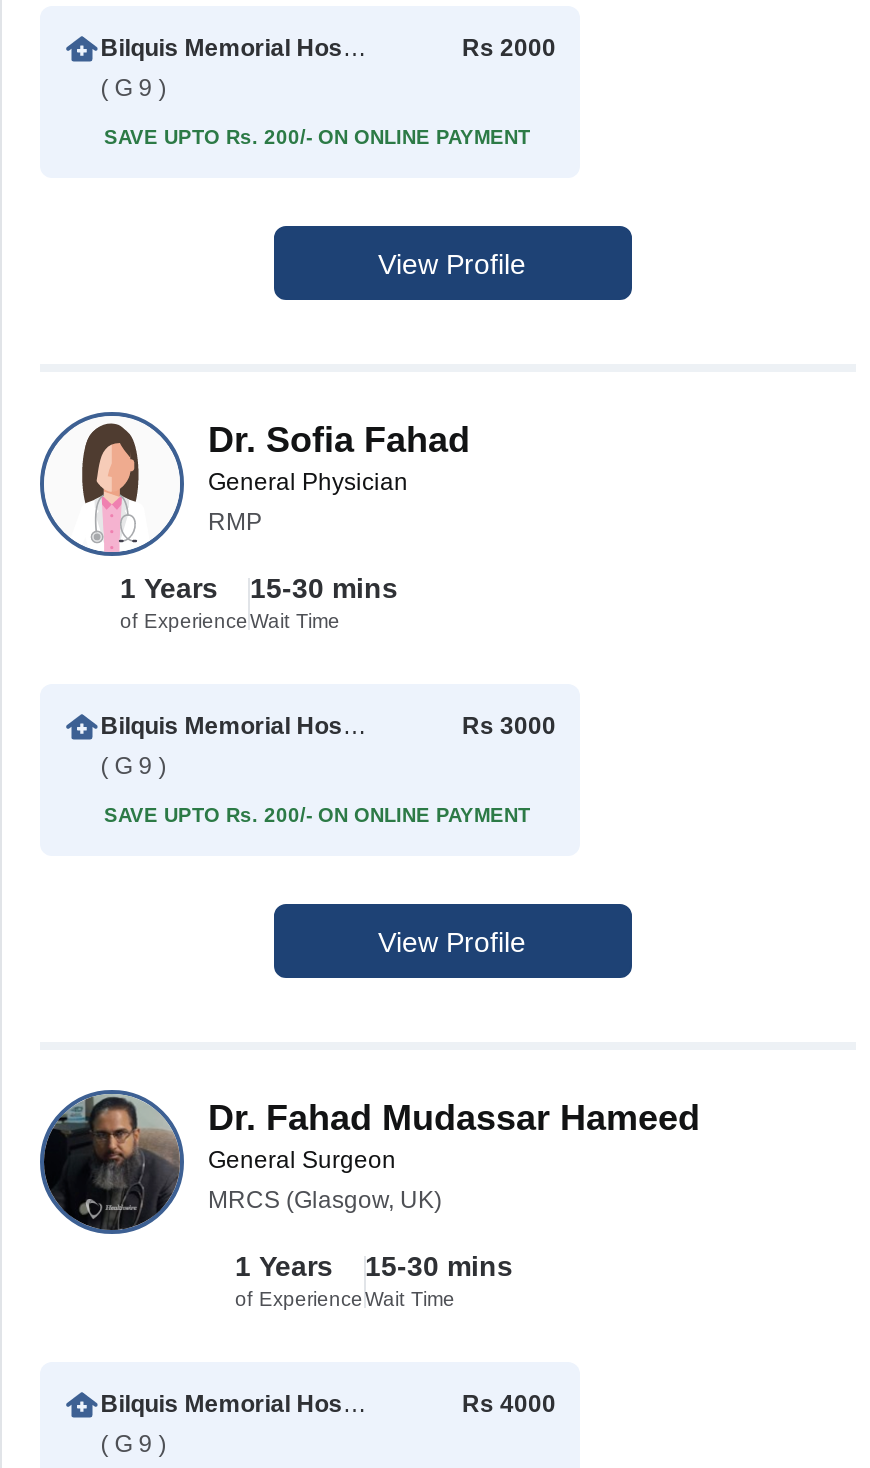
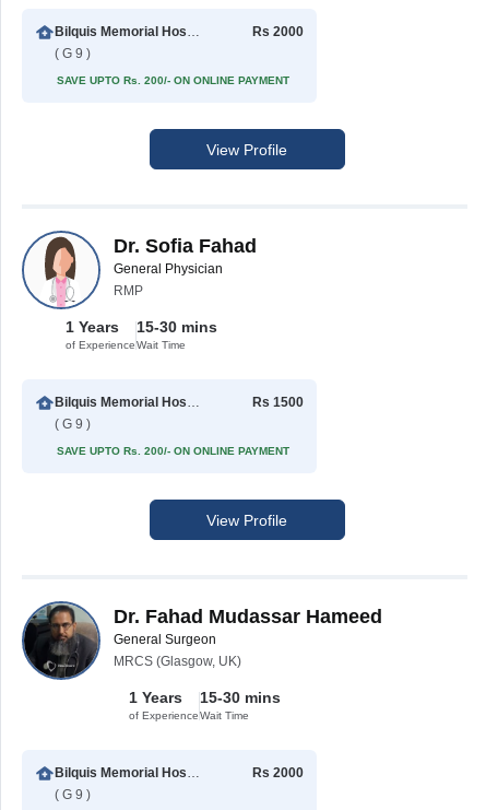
[462,712,556,740] Rs 3000 -> [252,395,304,410] Rs 1500
[462,1390,556,1418] Rs 4000 -> [252,765,304,780] Rs 2000

